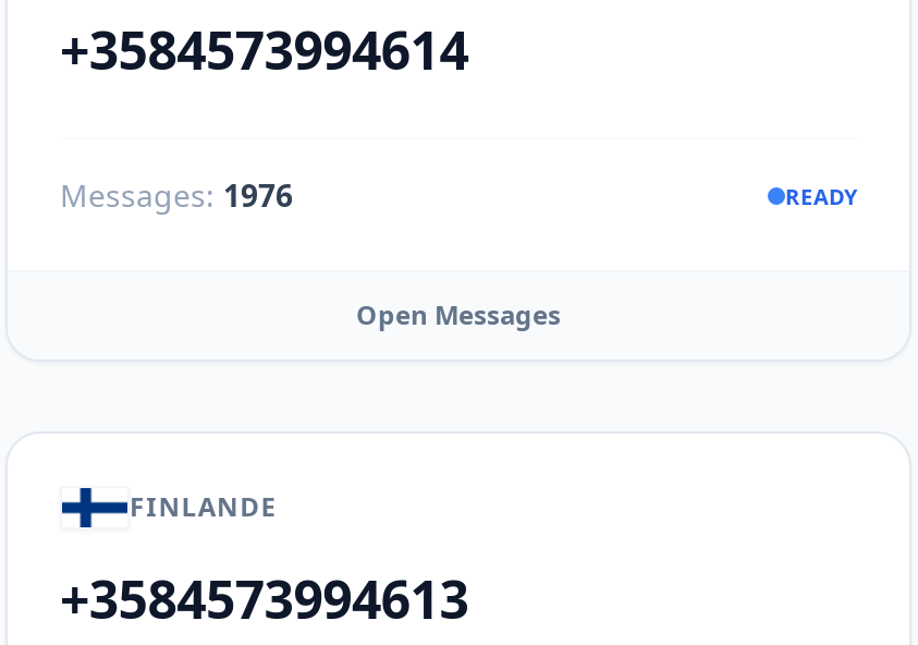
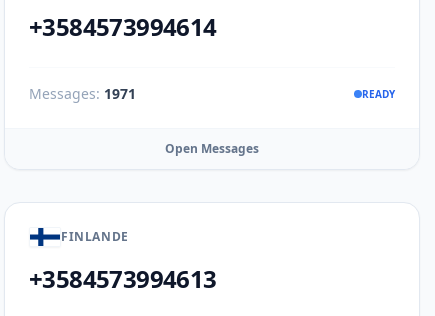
[60,174,293,216] Messages: 1976 -> [29,84,136,103] Messages: 1971

